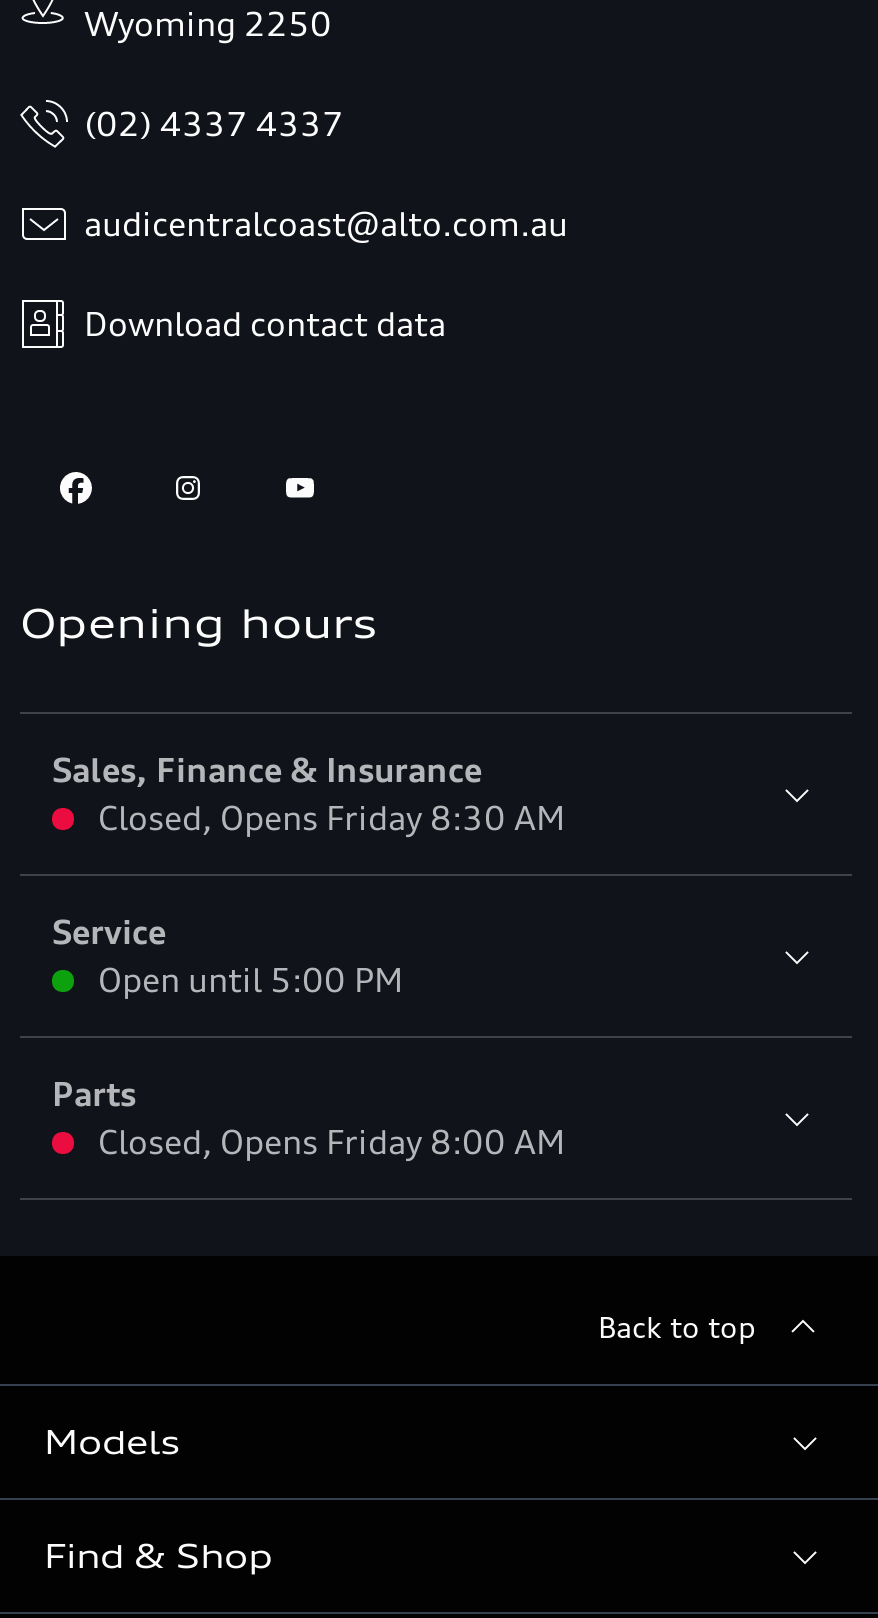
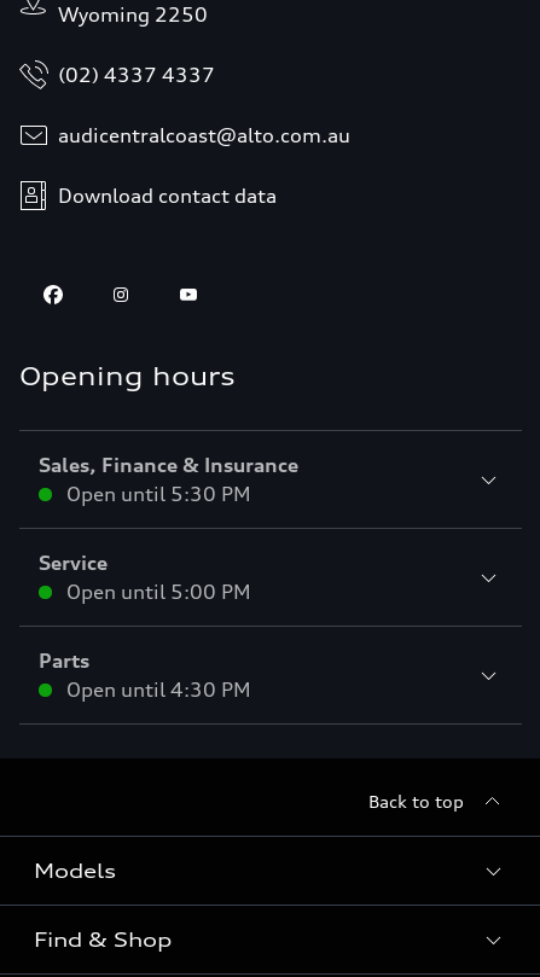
[98,798,566,838] Closed, Opens Friday 8:30 AM -> [66,482,251,506] Open until 5:30 PM
[98,1122,566,1162] Closed, Opens Friday 8:00 AM -> [66,677,251,702] Open until 4:30 PM

